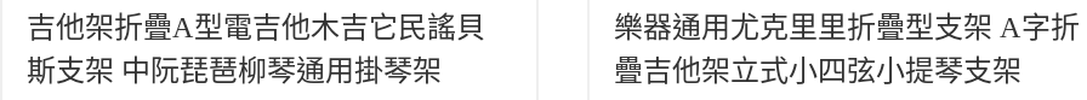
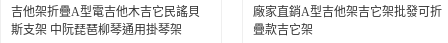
[614,11,1080,88] 樂器通用尤克里里折疊型支架 A字折 | 疊吉他架立式小四弦小提琴支架 -> [253,5,442,37] 廠家直銷A型吉他架吉它架批發可折 | 疊款吉它架

